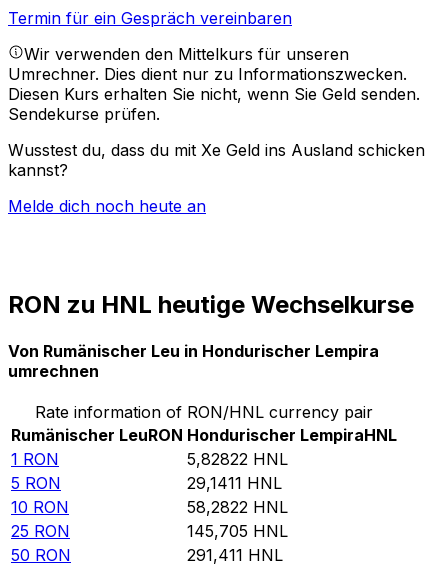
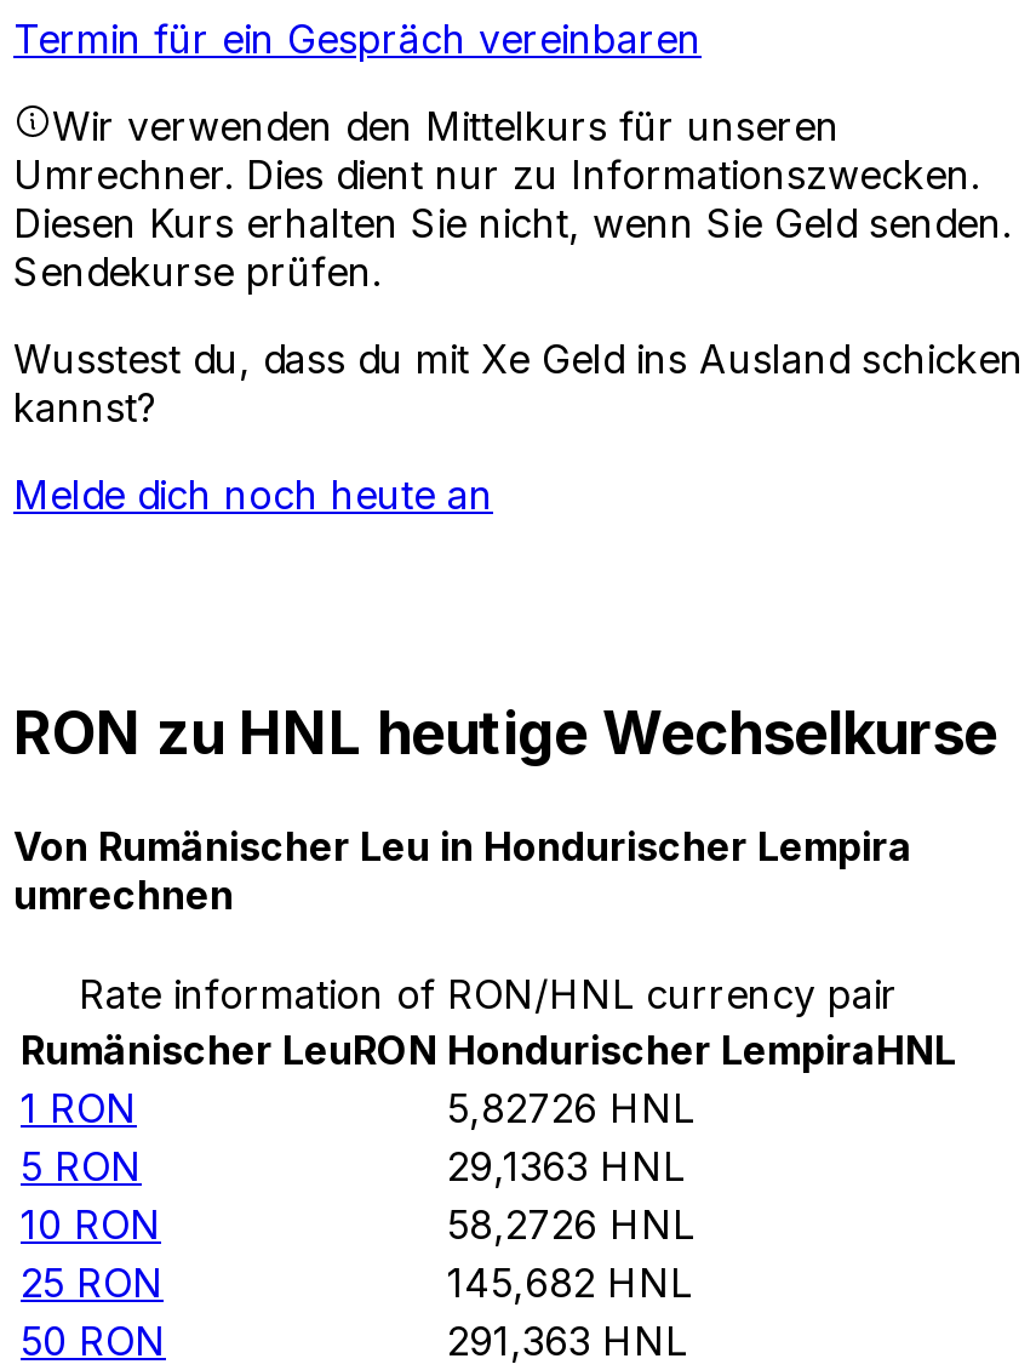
[187,449,288,469] 5,82822 HNL -> [447,1083,694,1132] 5,82726 HNL
[187,473,282,493] 29,1411 HNL -> [447,1142,685,1190] 29,1363 HNL
[187,497,288,517] 58,2822 HNL -> [447,1200,694,1248] 58,2726 HNL
[187,521,288,541] 145,705 HNL -> [447,1258,692,1306] 145,682 HNL
[187,545,283,565] 291,411 HNL -> [447,1316,687,1365] 291,363 HNL

